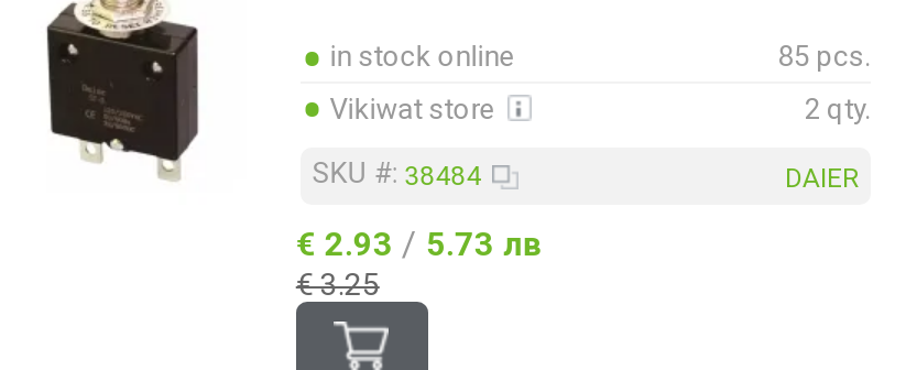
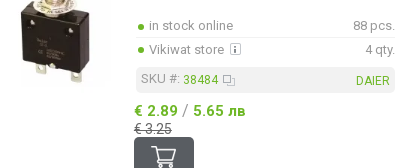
[778,40,871,73] 85 pcs. -> [353,18,395,33] 88 pcs.
[805,93,871,126] 2 qty. -> [365,42,395,57] 4 qty.
[296,223,542,265] € 2.93 / 5.73 лв -> [134,101,246,120] € 2.89 / 5.65 лв

